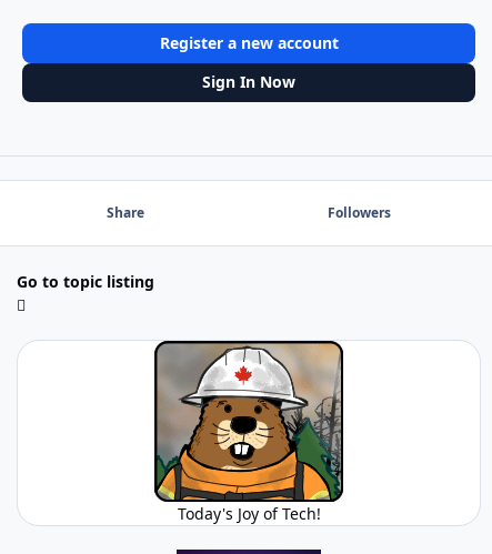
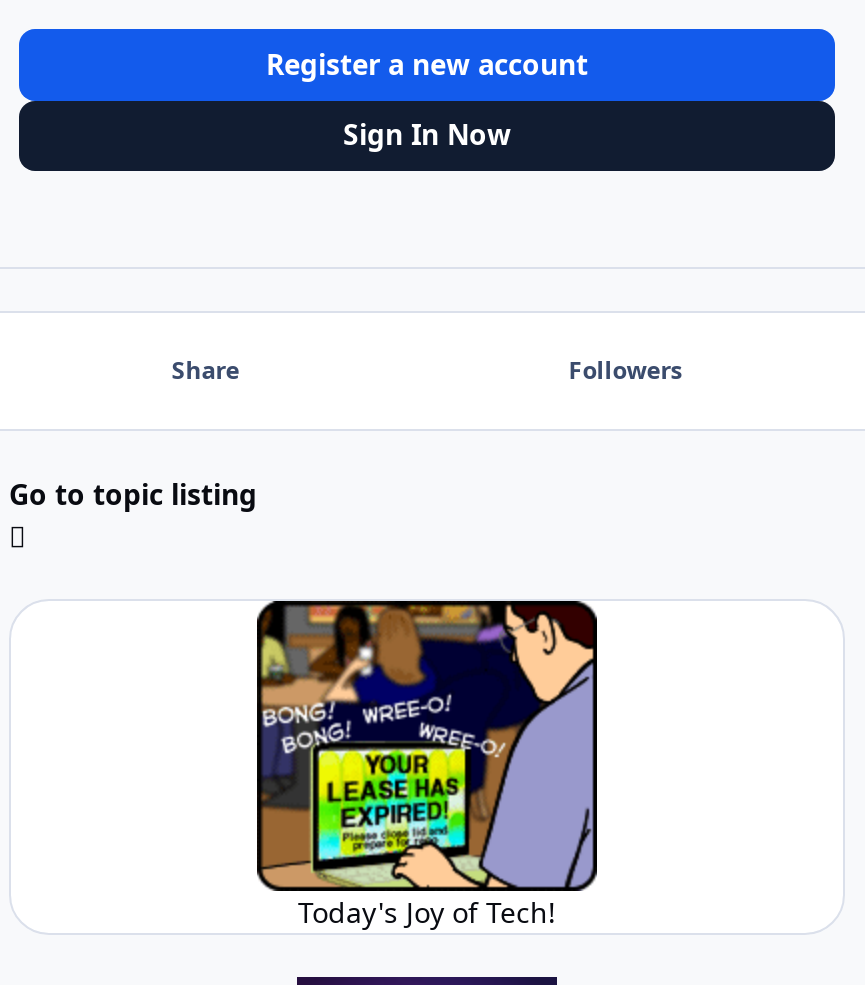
[155,342,342,501] [image] -> [259,603,595,887] [image]

